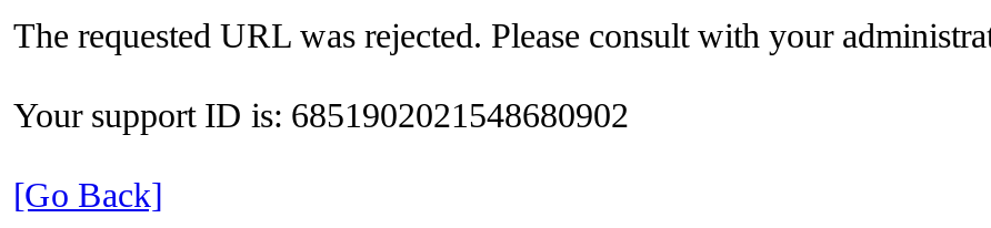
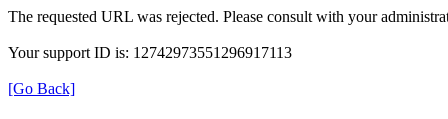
[13,96,629,134] Your support ID is: 6851902021548680902 -> [8,44,292,61] Your support ID is: 12742973551296917113

